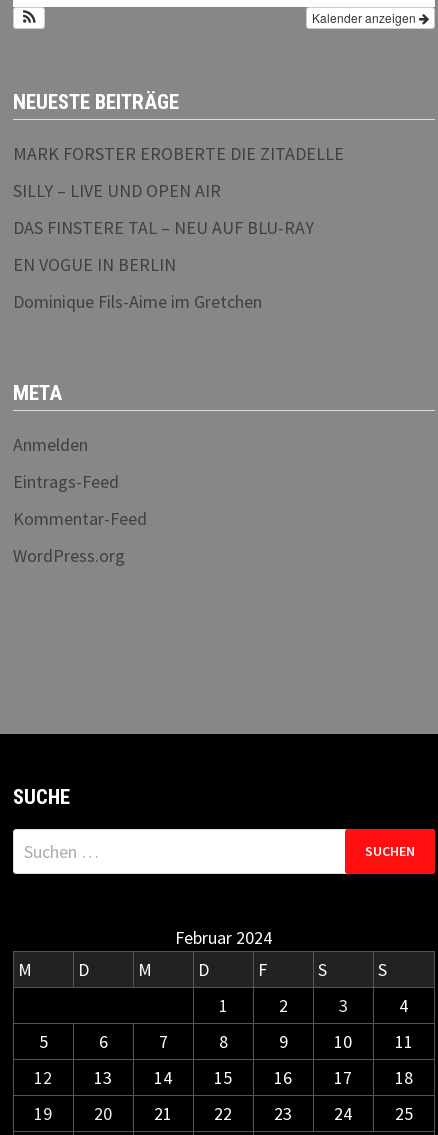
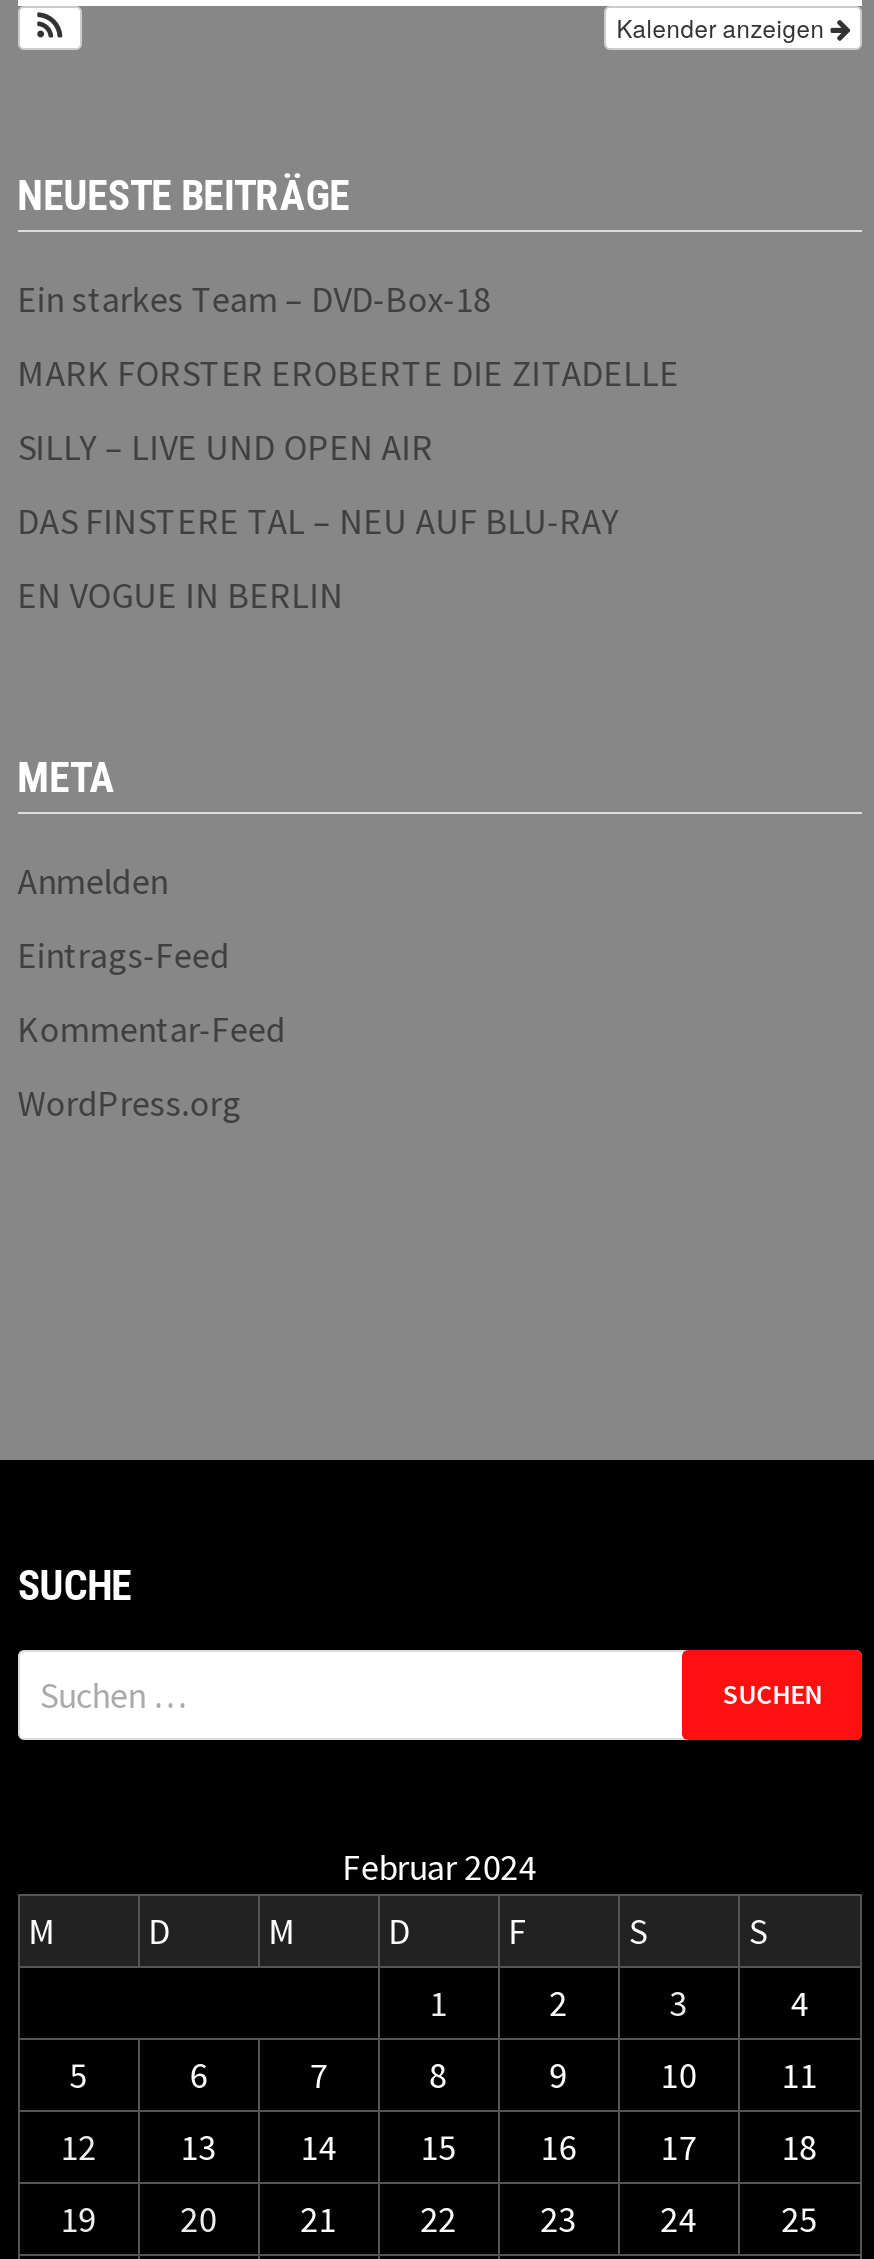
none -> [18,275,492,321] Ein starkes Team – DVD-Box-18
moved [13,141,344,275] -> [18,349,680,617]: MARK FORSTER EROBERTE DIE ZITADELLE | SILLY – LIVE UND OPEN AIR | DAS FINSTERE TAL – NEU AUF BLU-RAY | EN VOGUE IN BERLIN
[13,289,262,312] Dominique Fils-Aime im Gretchen -> none

